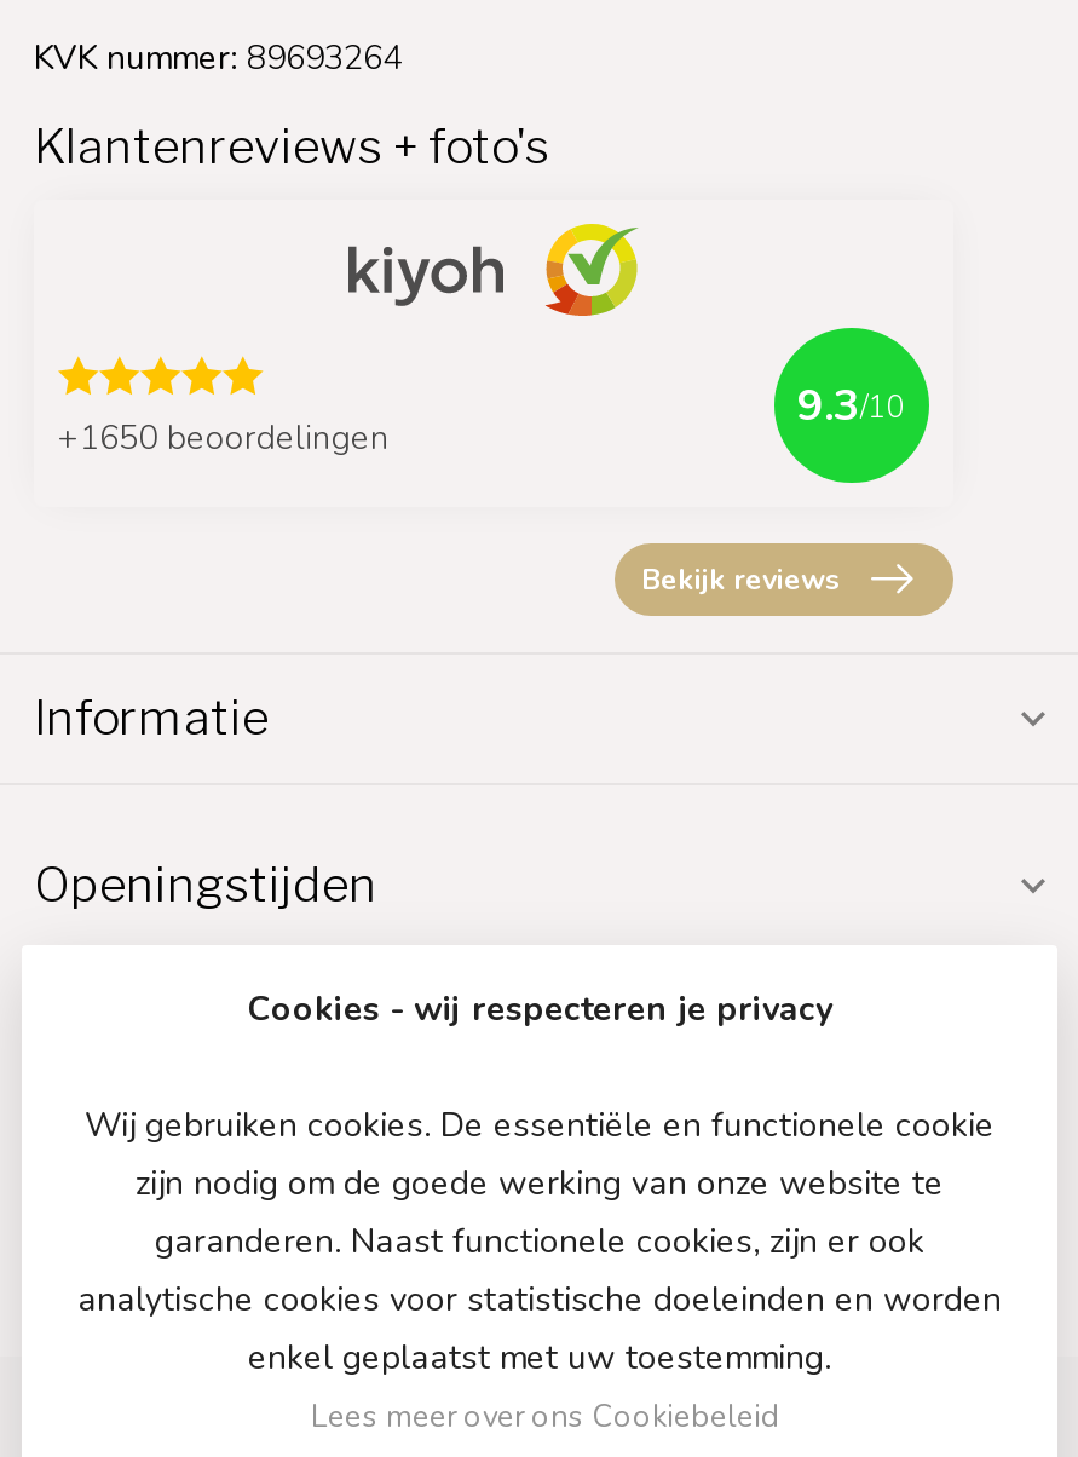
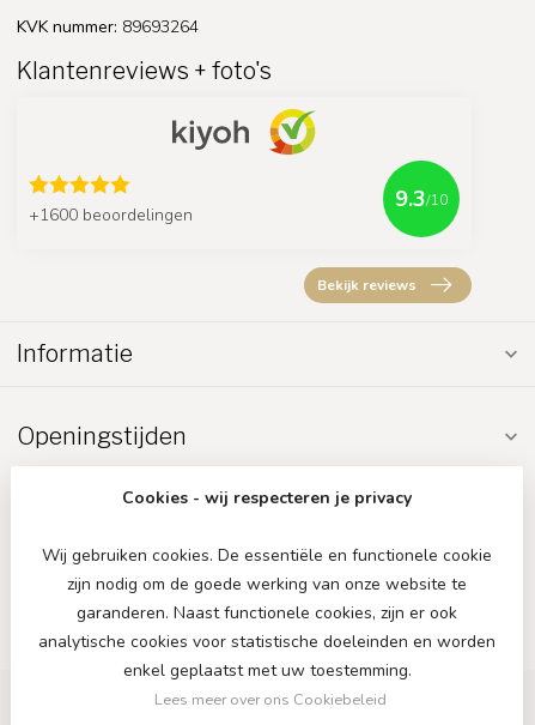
[58,415,390,461] +1650 beoordelingen -> [29,204,193,226] +1600 beoordelingen

